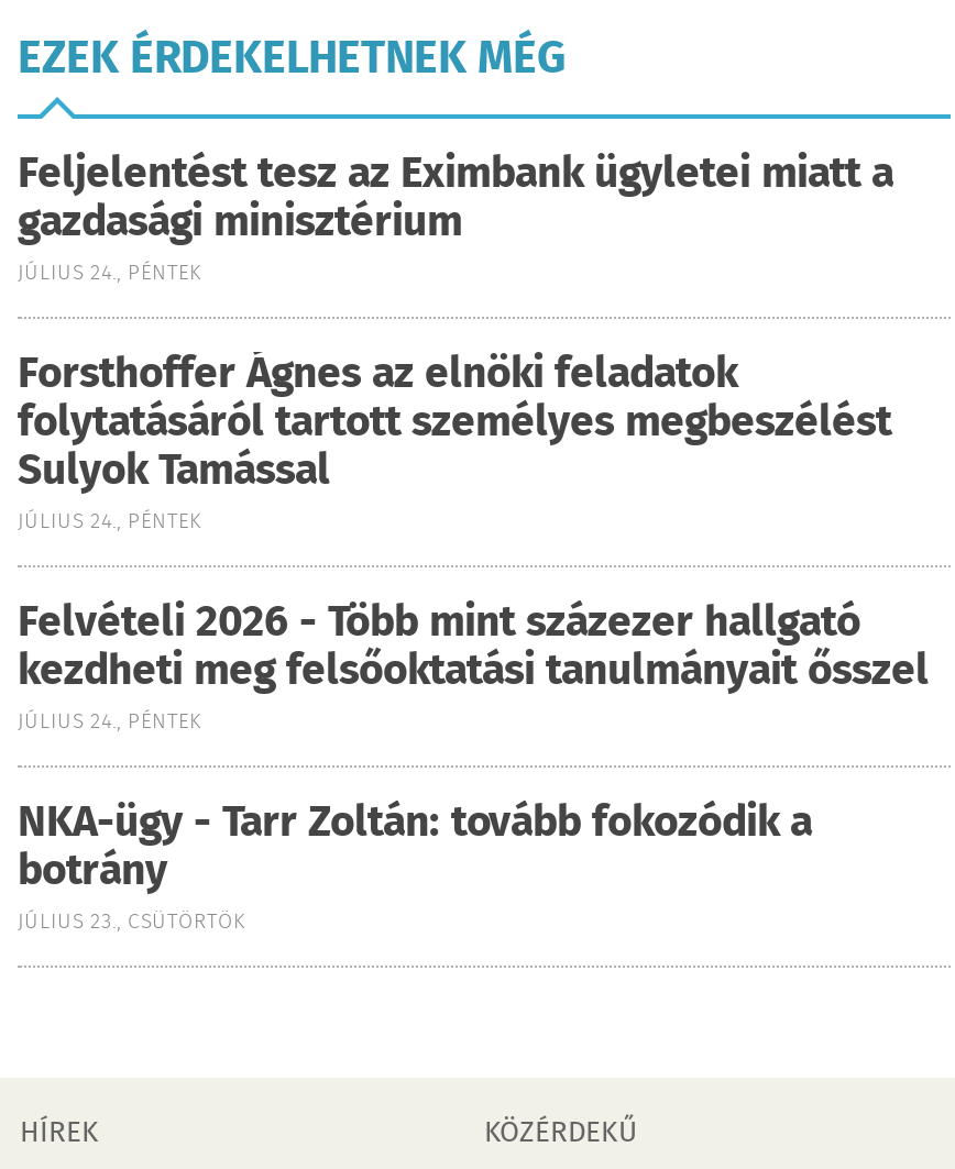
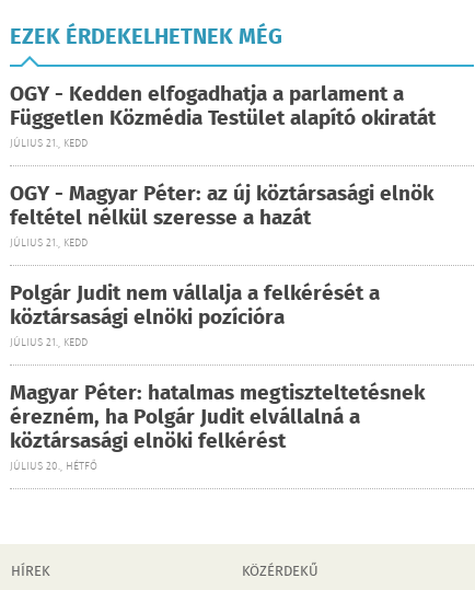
[18,143,893,290] Feljelentést tesz az Eximbank ügyletei miatt a | gazdasági minisztérium | JÚLIUS 24., PÉNTEK -> [10,79,436,152] OGY - Kedden elfogadhatja a parlament a | Független Közmédia Testület alapító okiratát | JÚLIUS 21., KEDD
[18,343,891,539] Forsthoffer Ágnes az elnöki feladatok | folytatásáról tartott személyes megbeszélést | Sulyok Tamással | JÚLIUS 24., PÉNTEK -> [10,178,433,252] OGY - Magyar Péter: az új köztársasági elnök | feltétel nélkül szeresse a hazát | JÚLIUS 21., KEDD
[18,592,929,739] Felvételi 2026 - Több mint százezer hallgató | kezdheti meg felsőoktatási tanulmányait ősszel | JÚLIUS 24., PÉNTEK -> [10,278,380,351] Polgár Judit nem vállalja a felkérését a | köztársasági elnöki pozícióra | JÚLIUS 21., KEDD
[18,792,812,939] NKA-ügy - Tarr Zoltán: tovább fokozódik a | botrány | JÚLIUS 23., CSÜTÖRTÖK -> [10,378,425,475] Magyar Péter: hatalmas megtiszteltetésnek | érezném, ha Polgár Judit elvállalná a | köztársasági elnöki felkérést | JÚLIUS 20., HÉTFŐ

